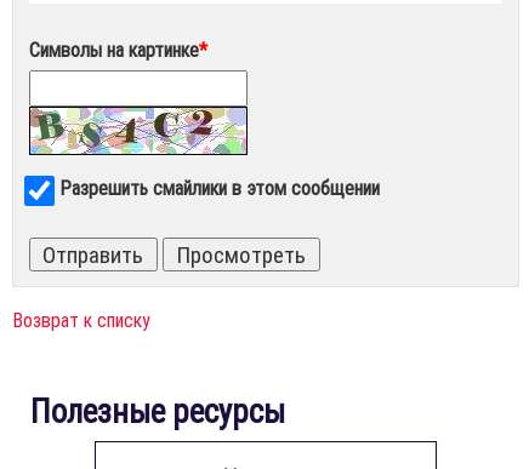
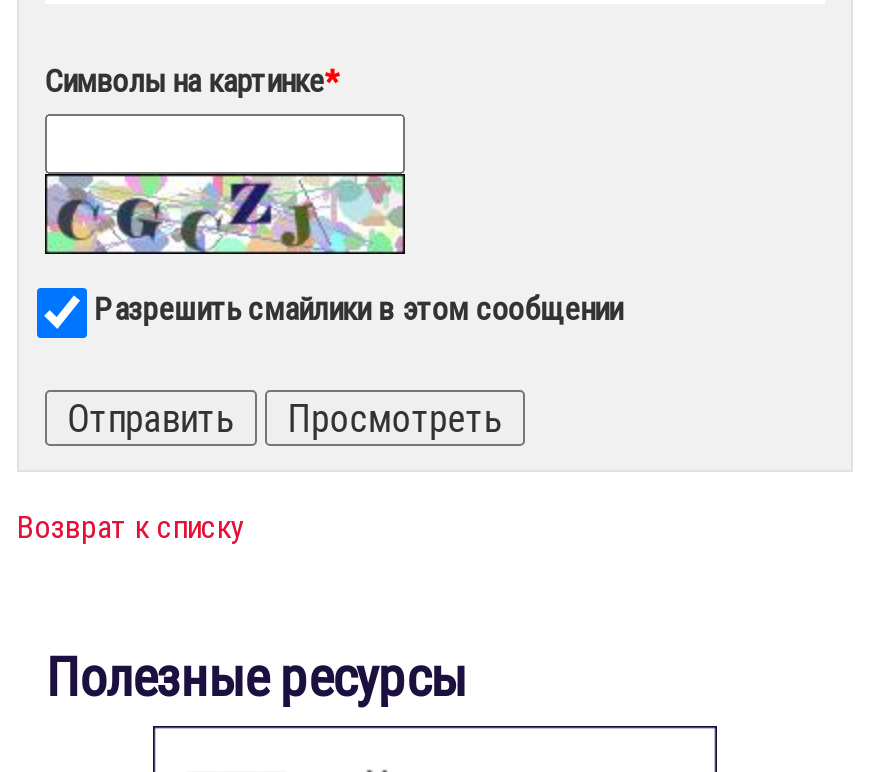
[29,107,248,155] [image] -> [45,174,405,254] [image]

